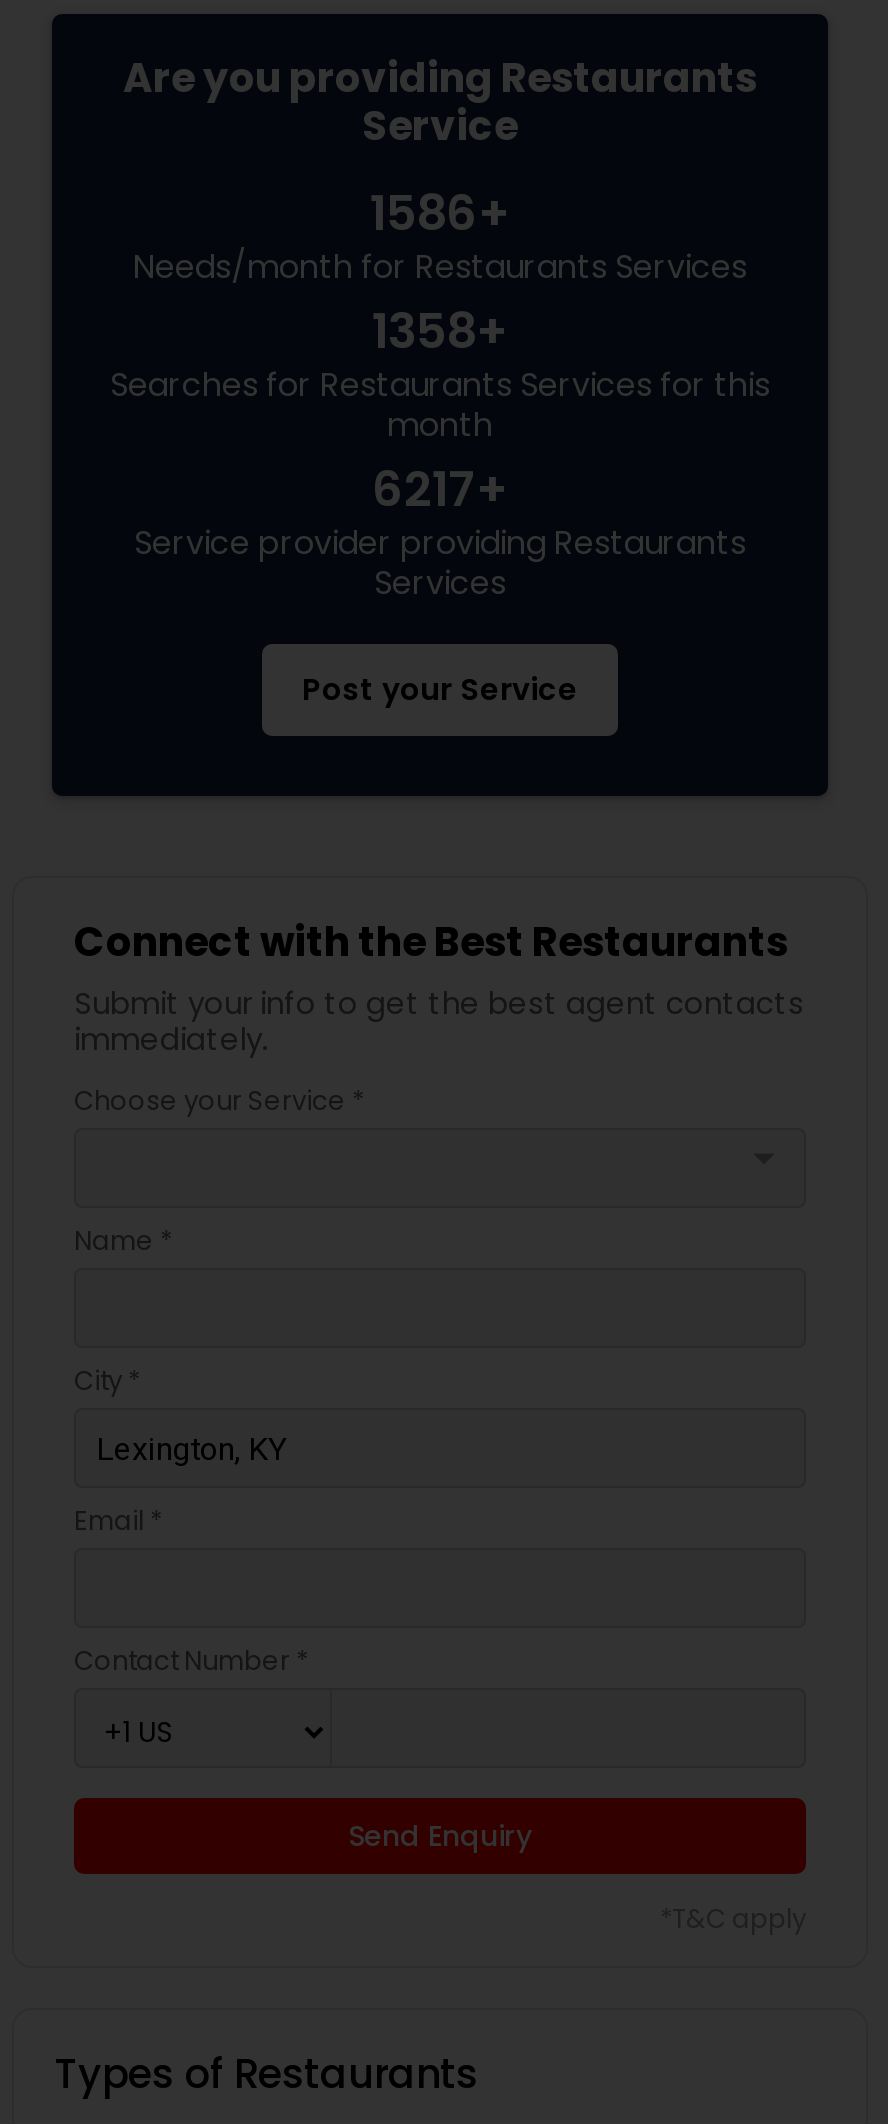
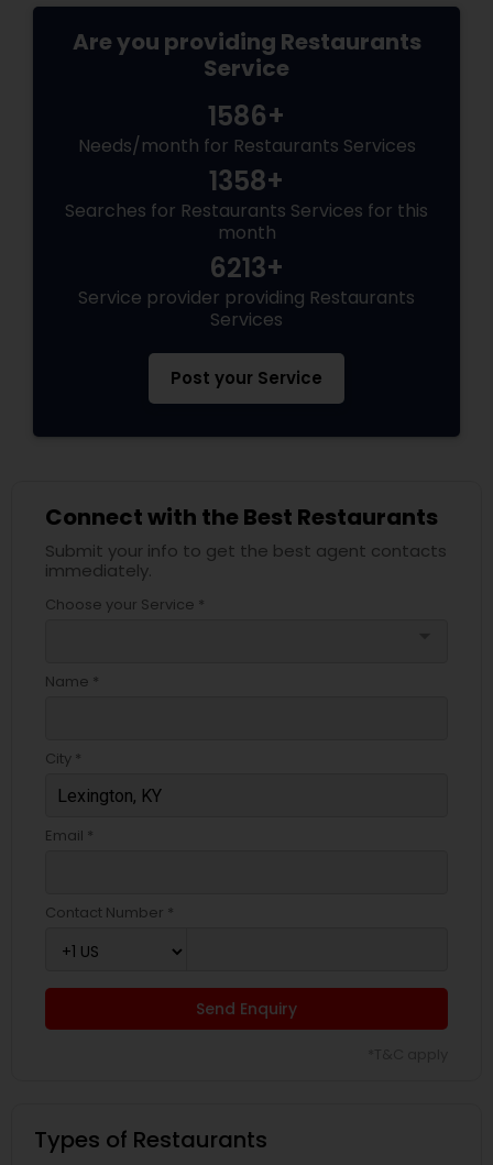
[372,456,508,522] 6217+ -> [209,250,284,286] 6213+

